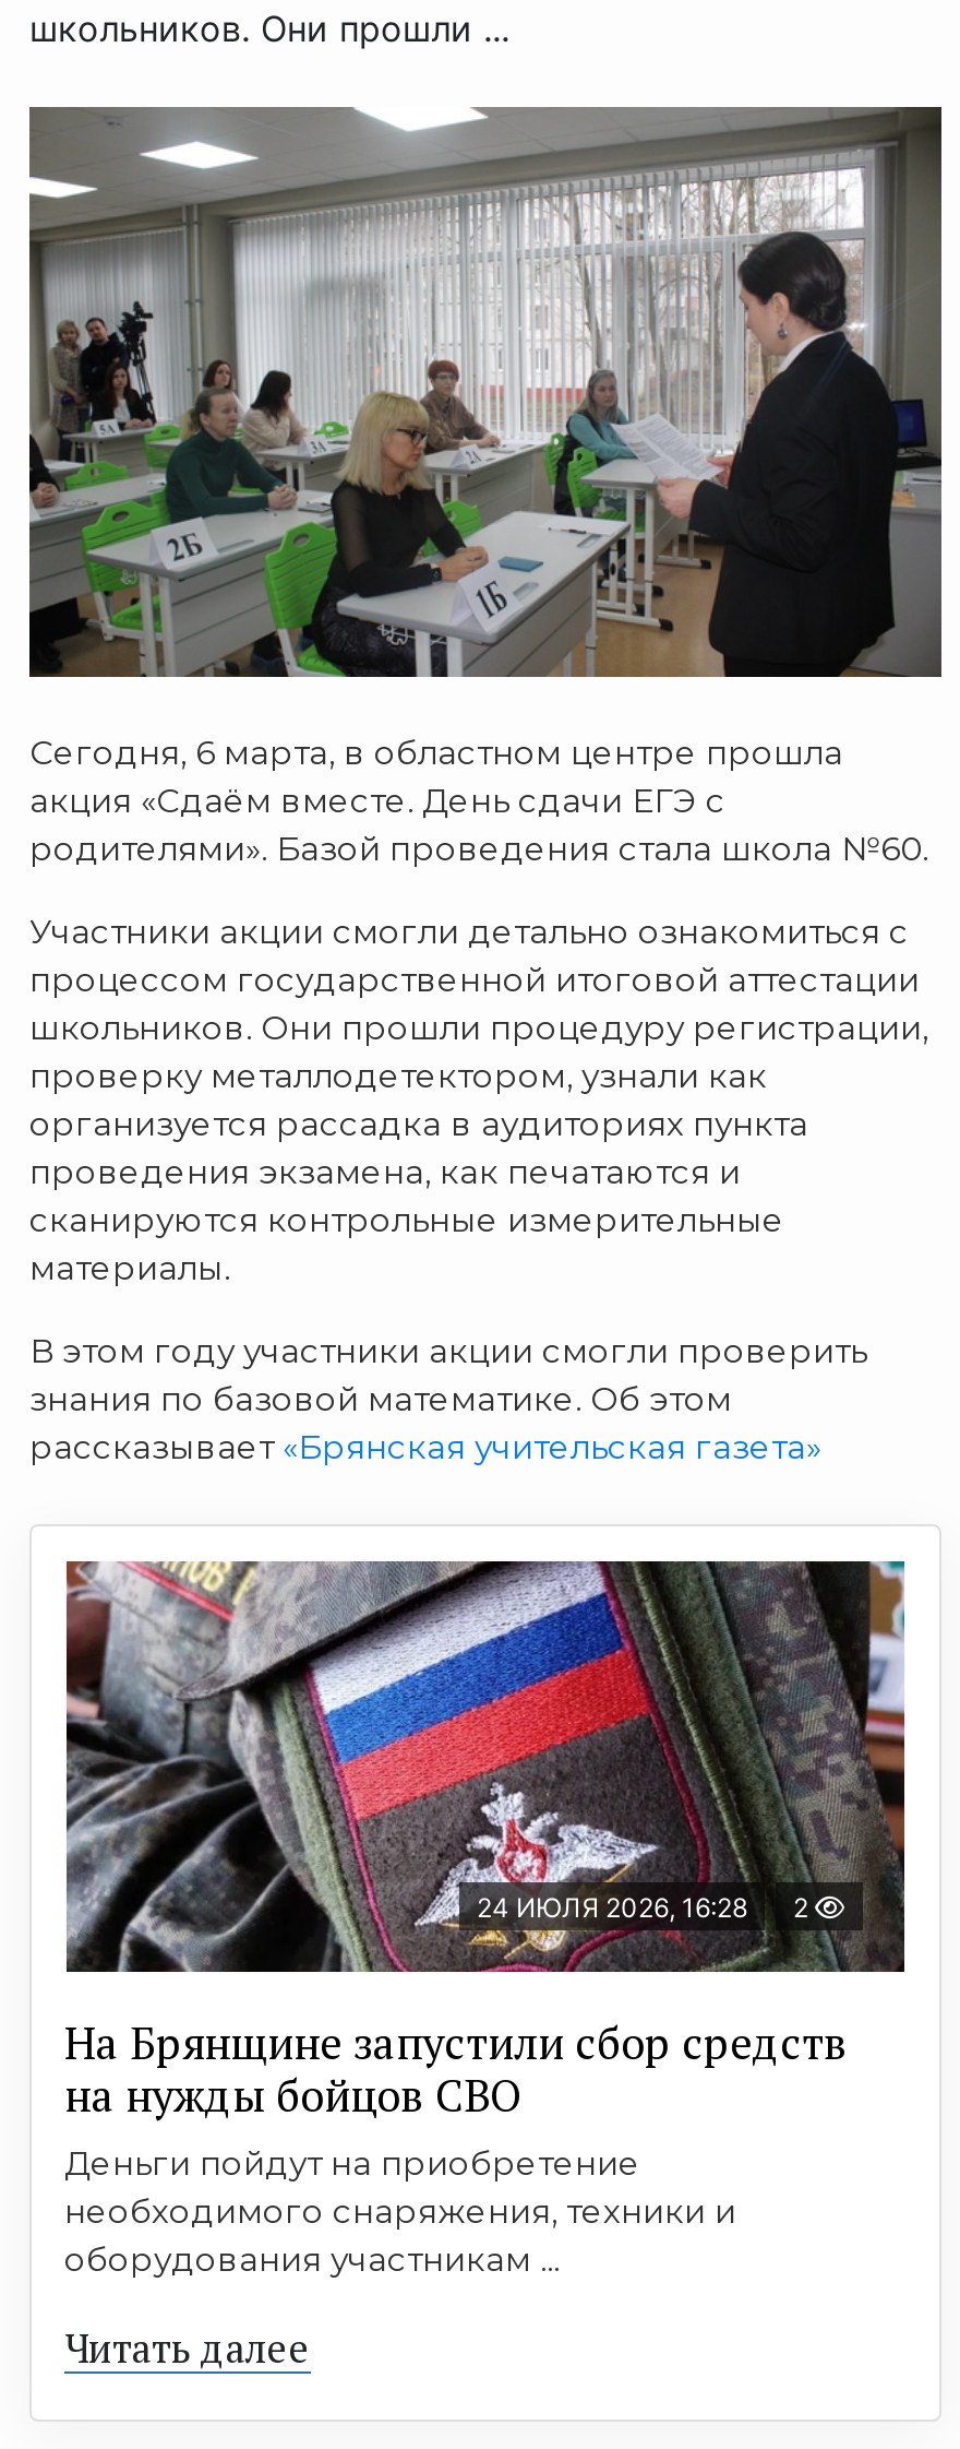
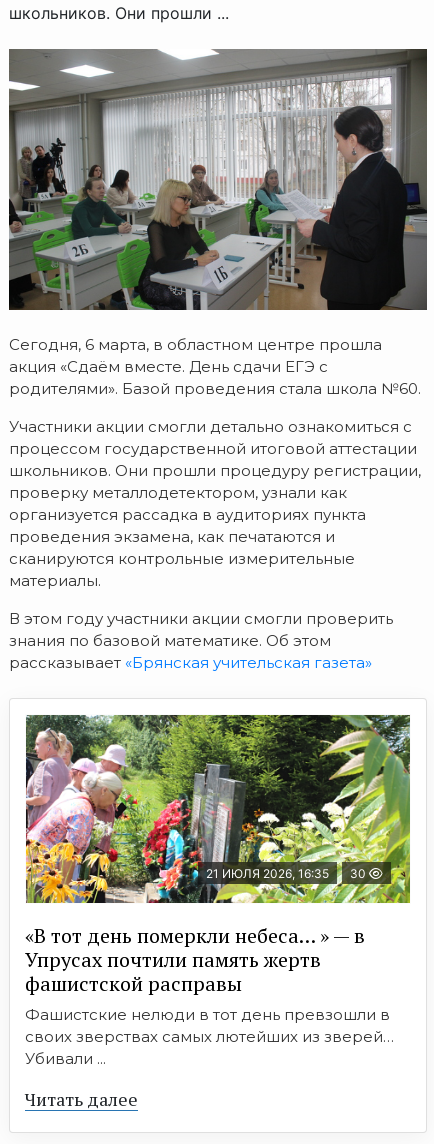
[64,1559,907,1974] [image] | 24 ИЮЛЯ 2026, 16:28 | 2 -> [25,714,411,904] [image] | 21 ИЮЛЯ 2026, 16:35 | 30
[64,2014,848,2280] На Брянщине запустили сбор средств | на нужды бойцов СВО | Деньги пойдут на приобретение | необходимого снаряжения, техники и | оборудования участникам ... -> [25,922,394,1068] «В тот день померкли небеса… » — в | Упрусах почтили память жертв | фашистской расправы | Фашистские нелюди в тот день превзошли в | своих зверствах самых лютейших из зверей… | Убивали ...

